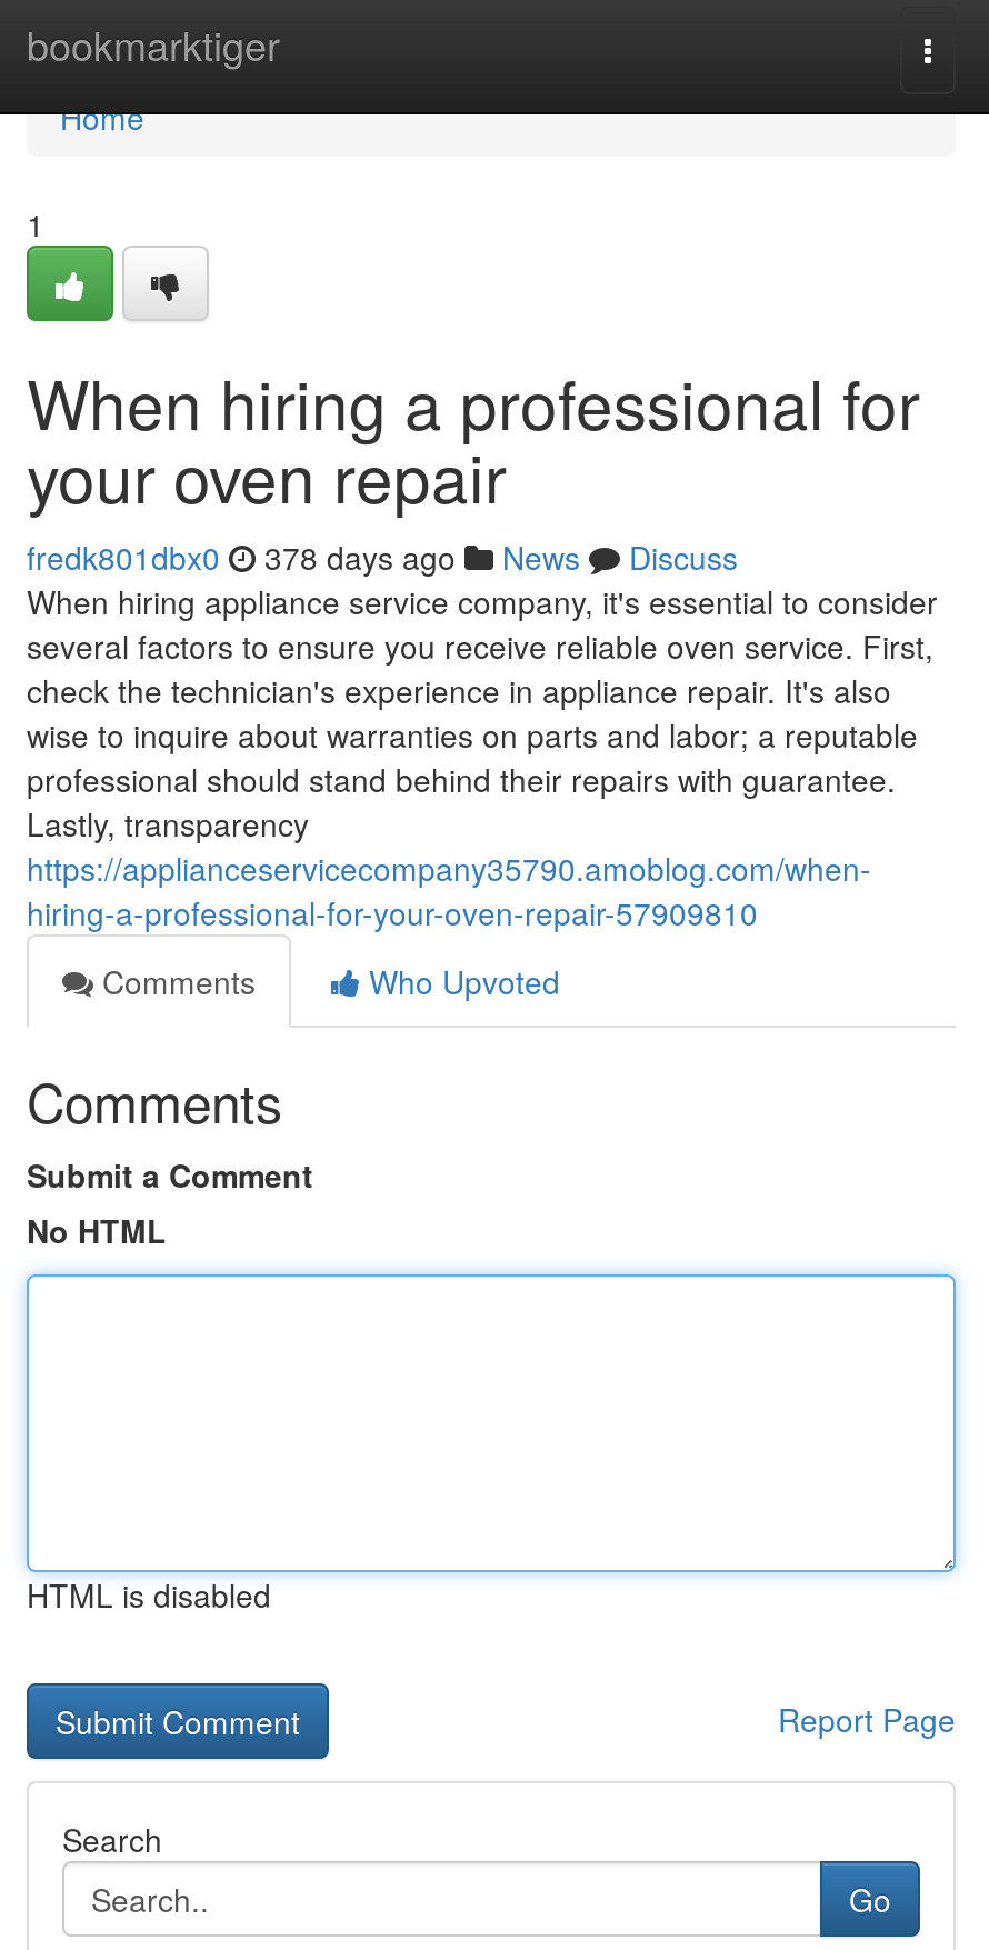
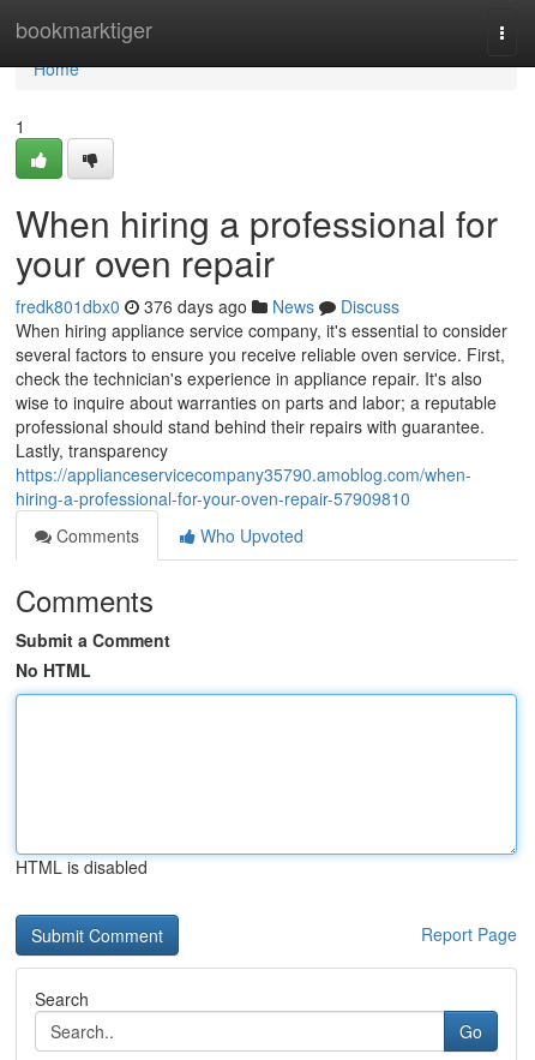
[27,534,738,579] fredk801dbx0 378 days ago News Discuss -> [16,294,399,318] fredk801dbx0 376 days ago News Discuss

